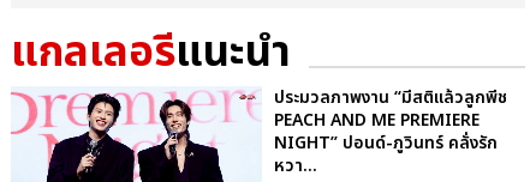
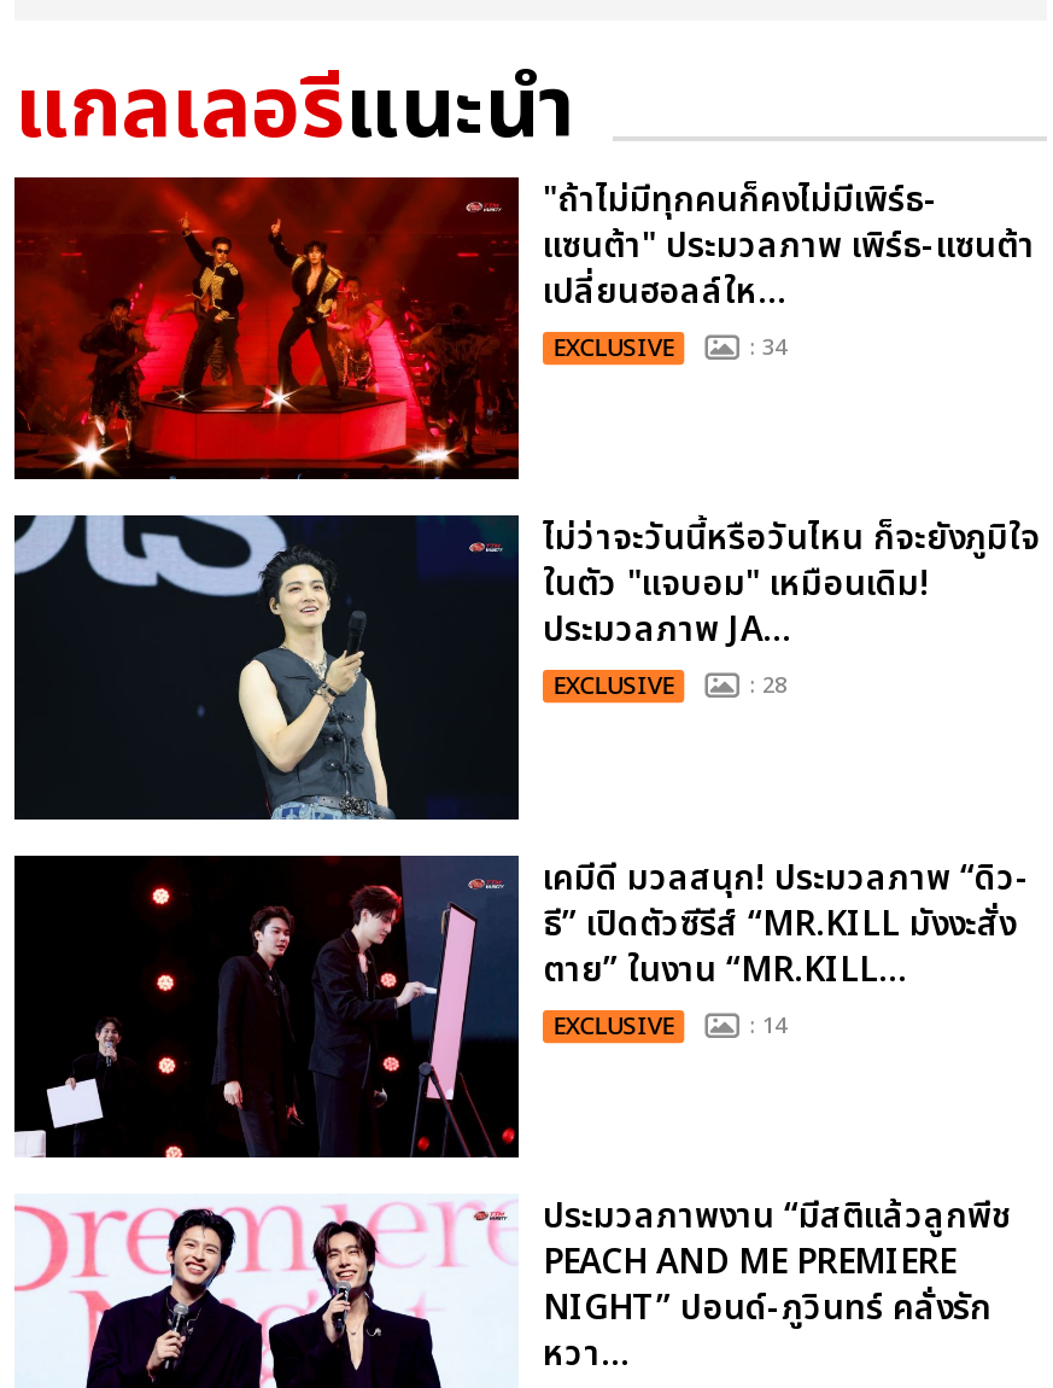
none -> [12,175,1035,482] [image] | "ถ้าไม่มีทุกคนก็คงไม่มีเพิร์ธ- | แซนต้า" ประมวลภาพ เพิร์ธ-แซนต้า | เปลี่ยนฮอลล์ให... | EXCLUSIVE | : 34
none -> [12,513,1040,822] [image] | ไม่ว่าจะวันนี้หรือวันไหน ก็จะยังภูมิใจ | ในตัว "แจบอม" เหมือนเดิม! | ประมวลภาพ JA... | EXCLUSIVE | : 28
none -> [12,853,1030,1160] [image] | เคมีดี มวลสนุก! ประมวลภาพ “ดิว- | ธี” เปิดตัวซีรีส์ “MR.KILL มังงะสั่ง | ตาย” ในงาน “MR.KILL... | EXCLUSIVE | : 14

